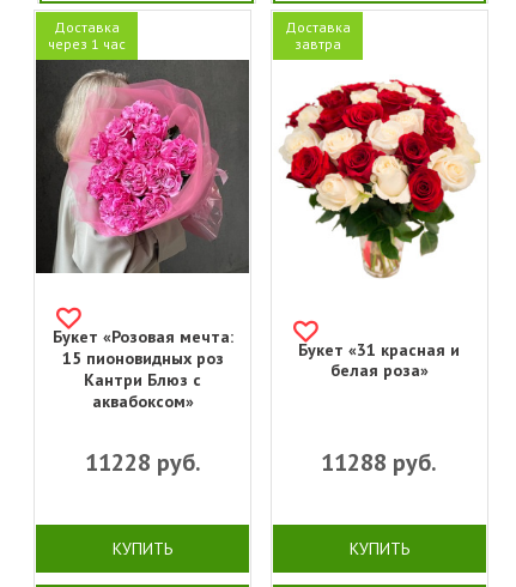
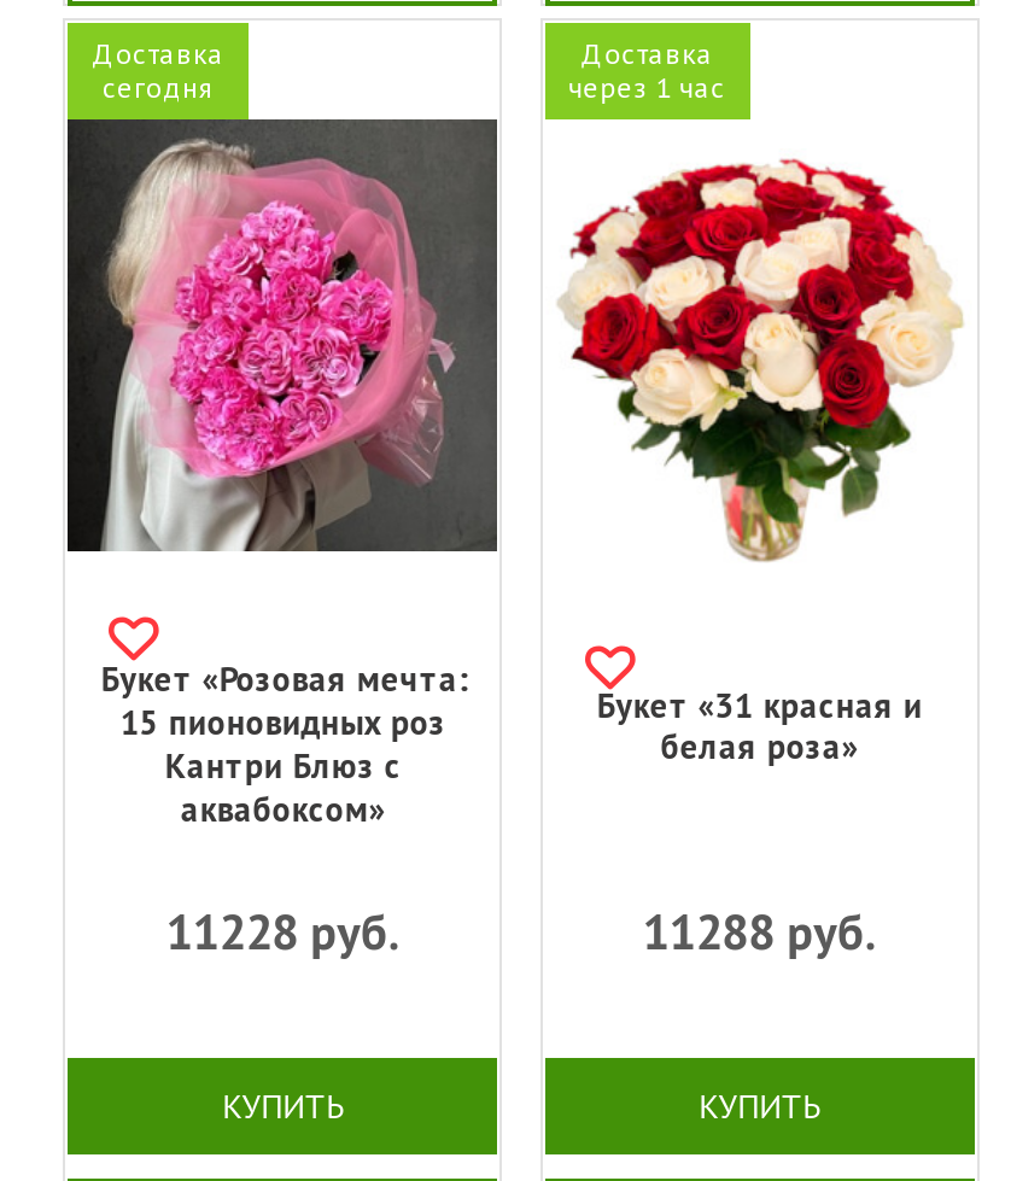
[48,35,126,53] через 1 час -> [103,70,214,106] сегодня
[294,35,341,53] завтра -> [568,70,725,106] через 1 час

